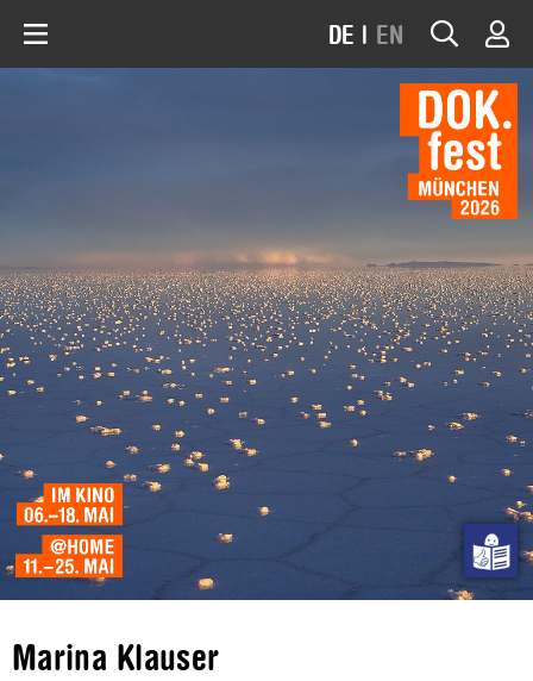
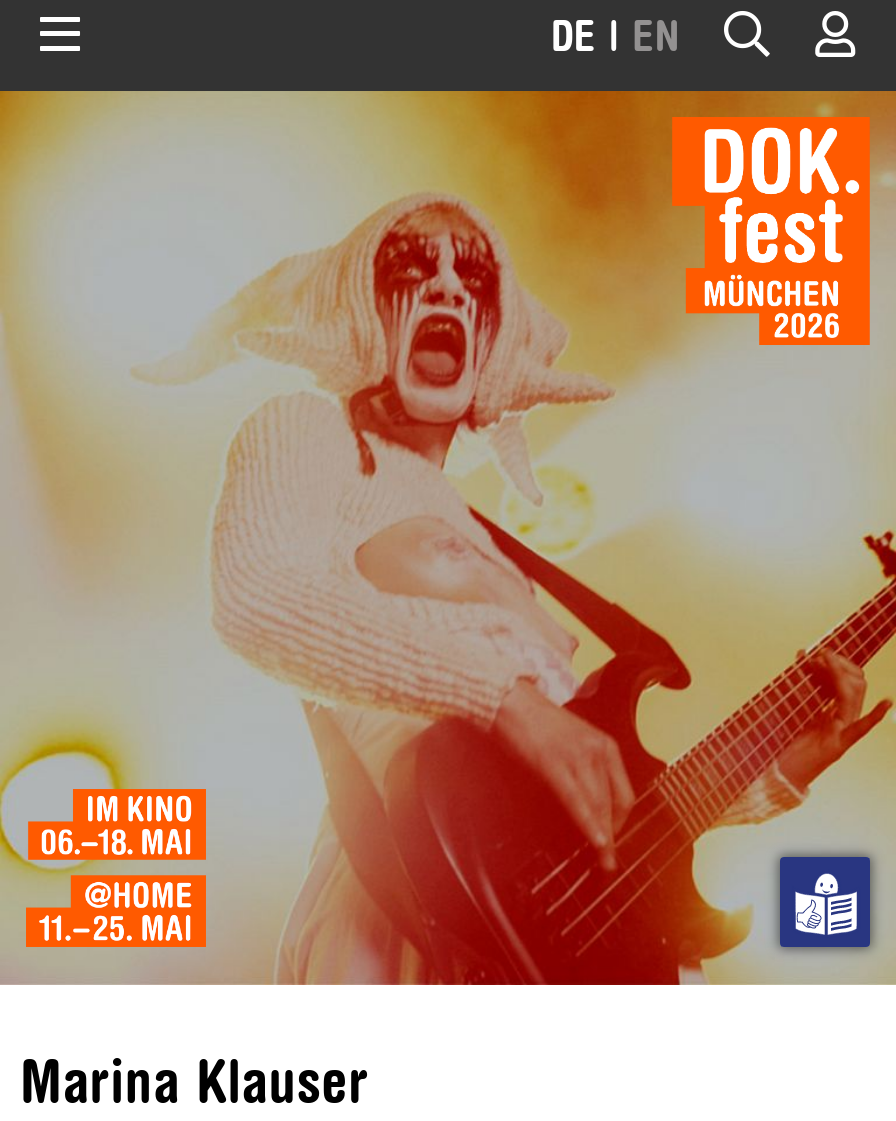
[4,68,529,601] [image] -> [6,89,890,987] [image]

